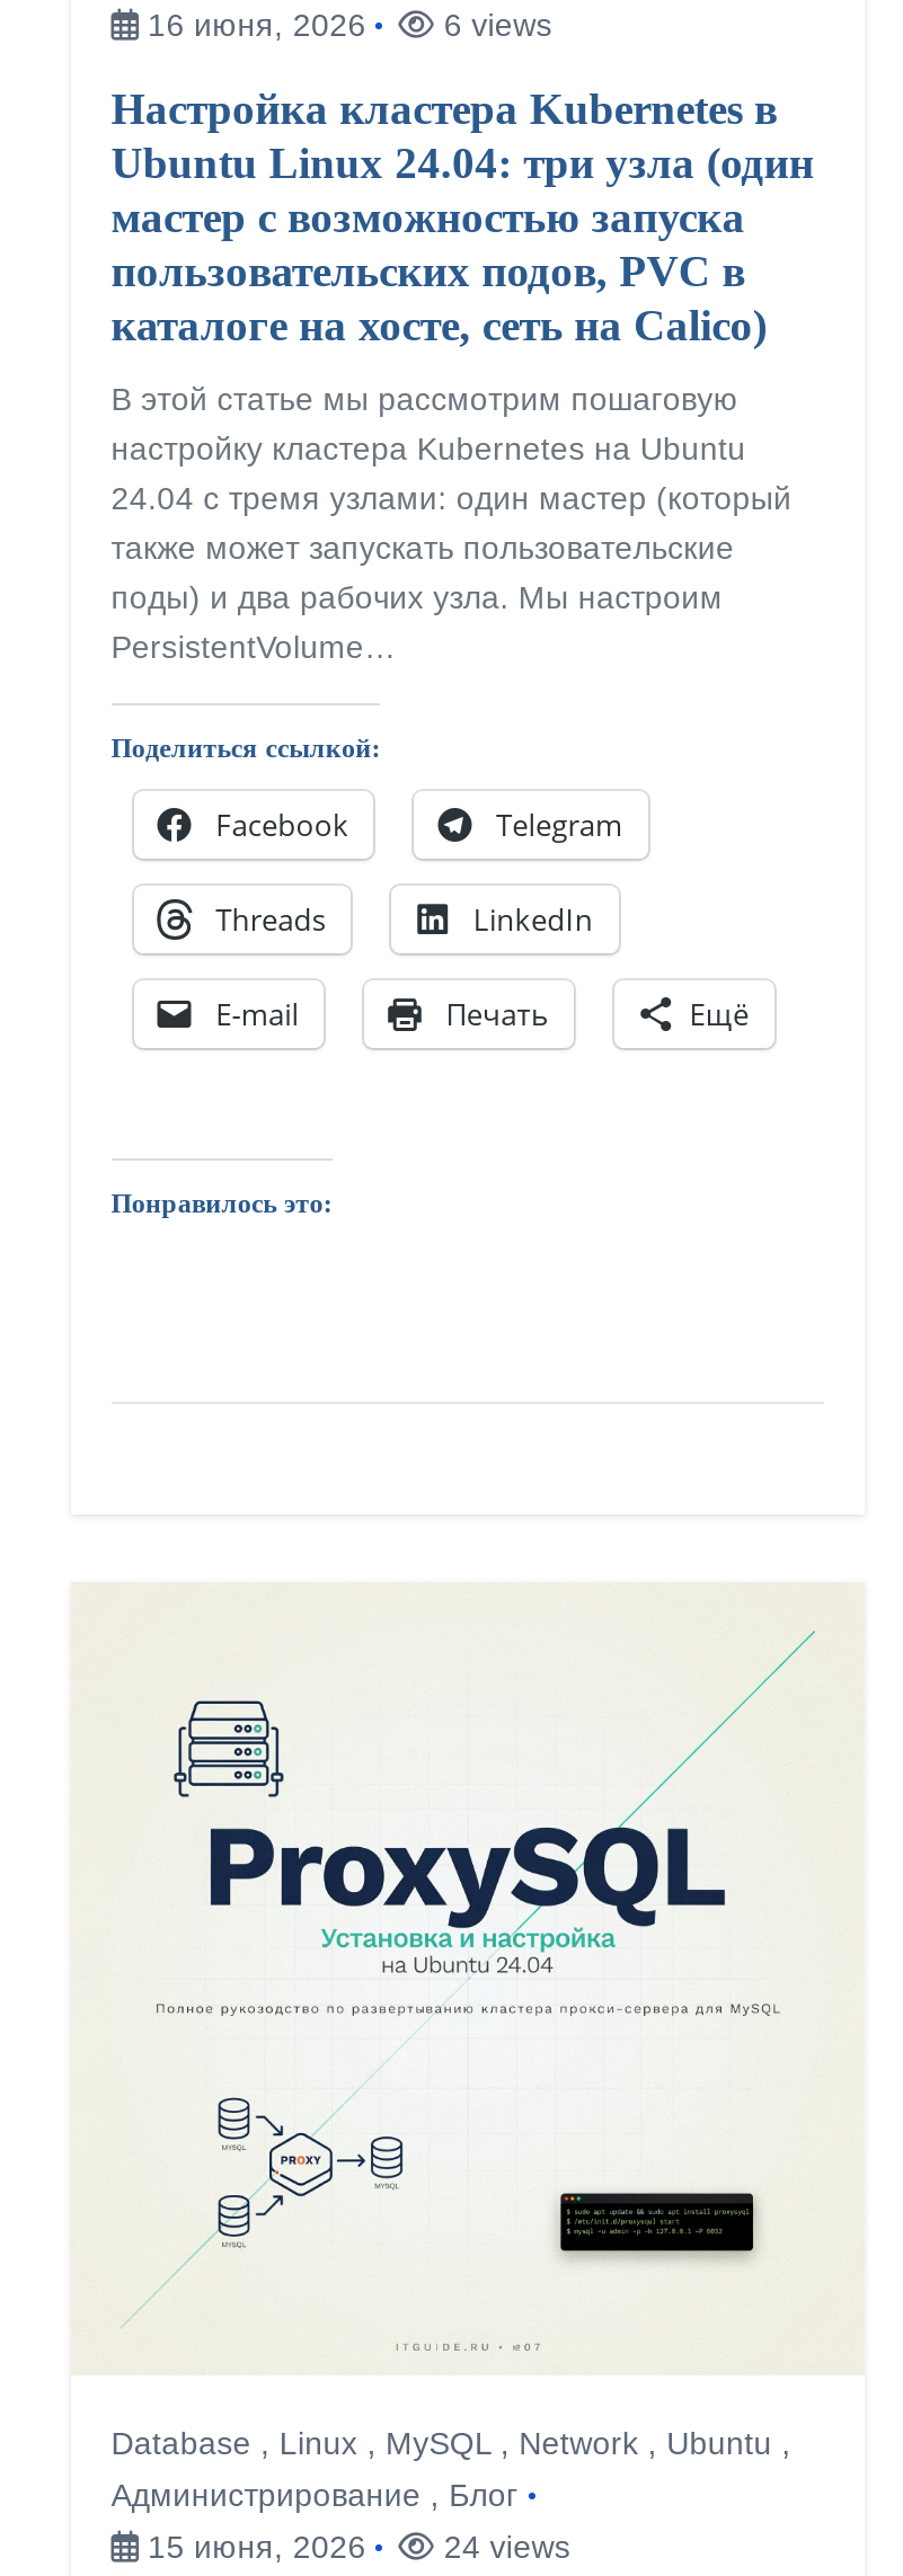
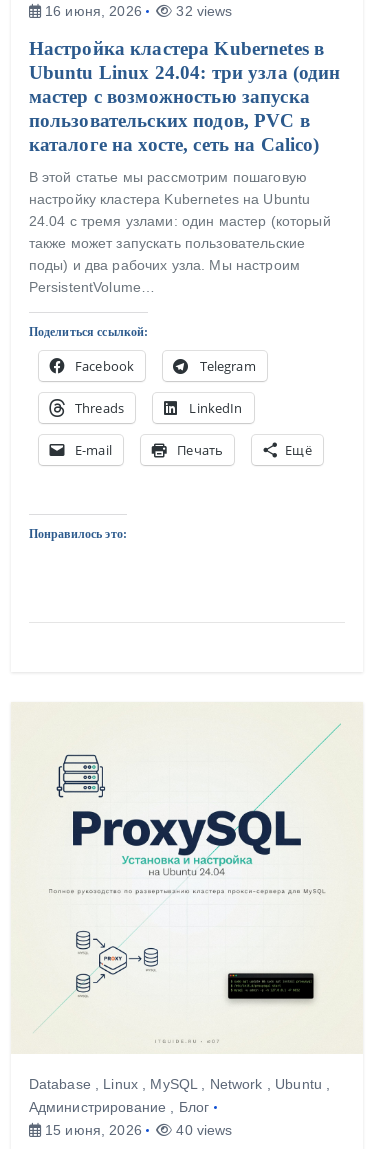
[434,7,552,43] 6 views -> [172,3,232,19] 32 views
[434,2529,570,2565] 24 views -> [172,1122,232,1138] 40 views

